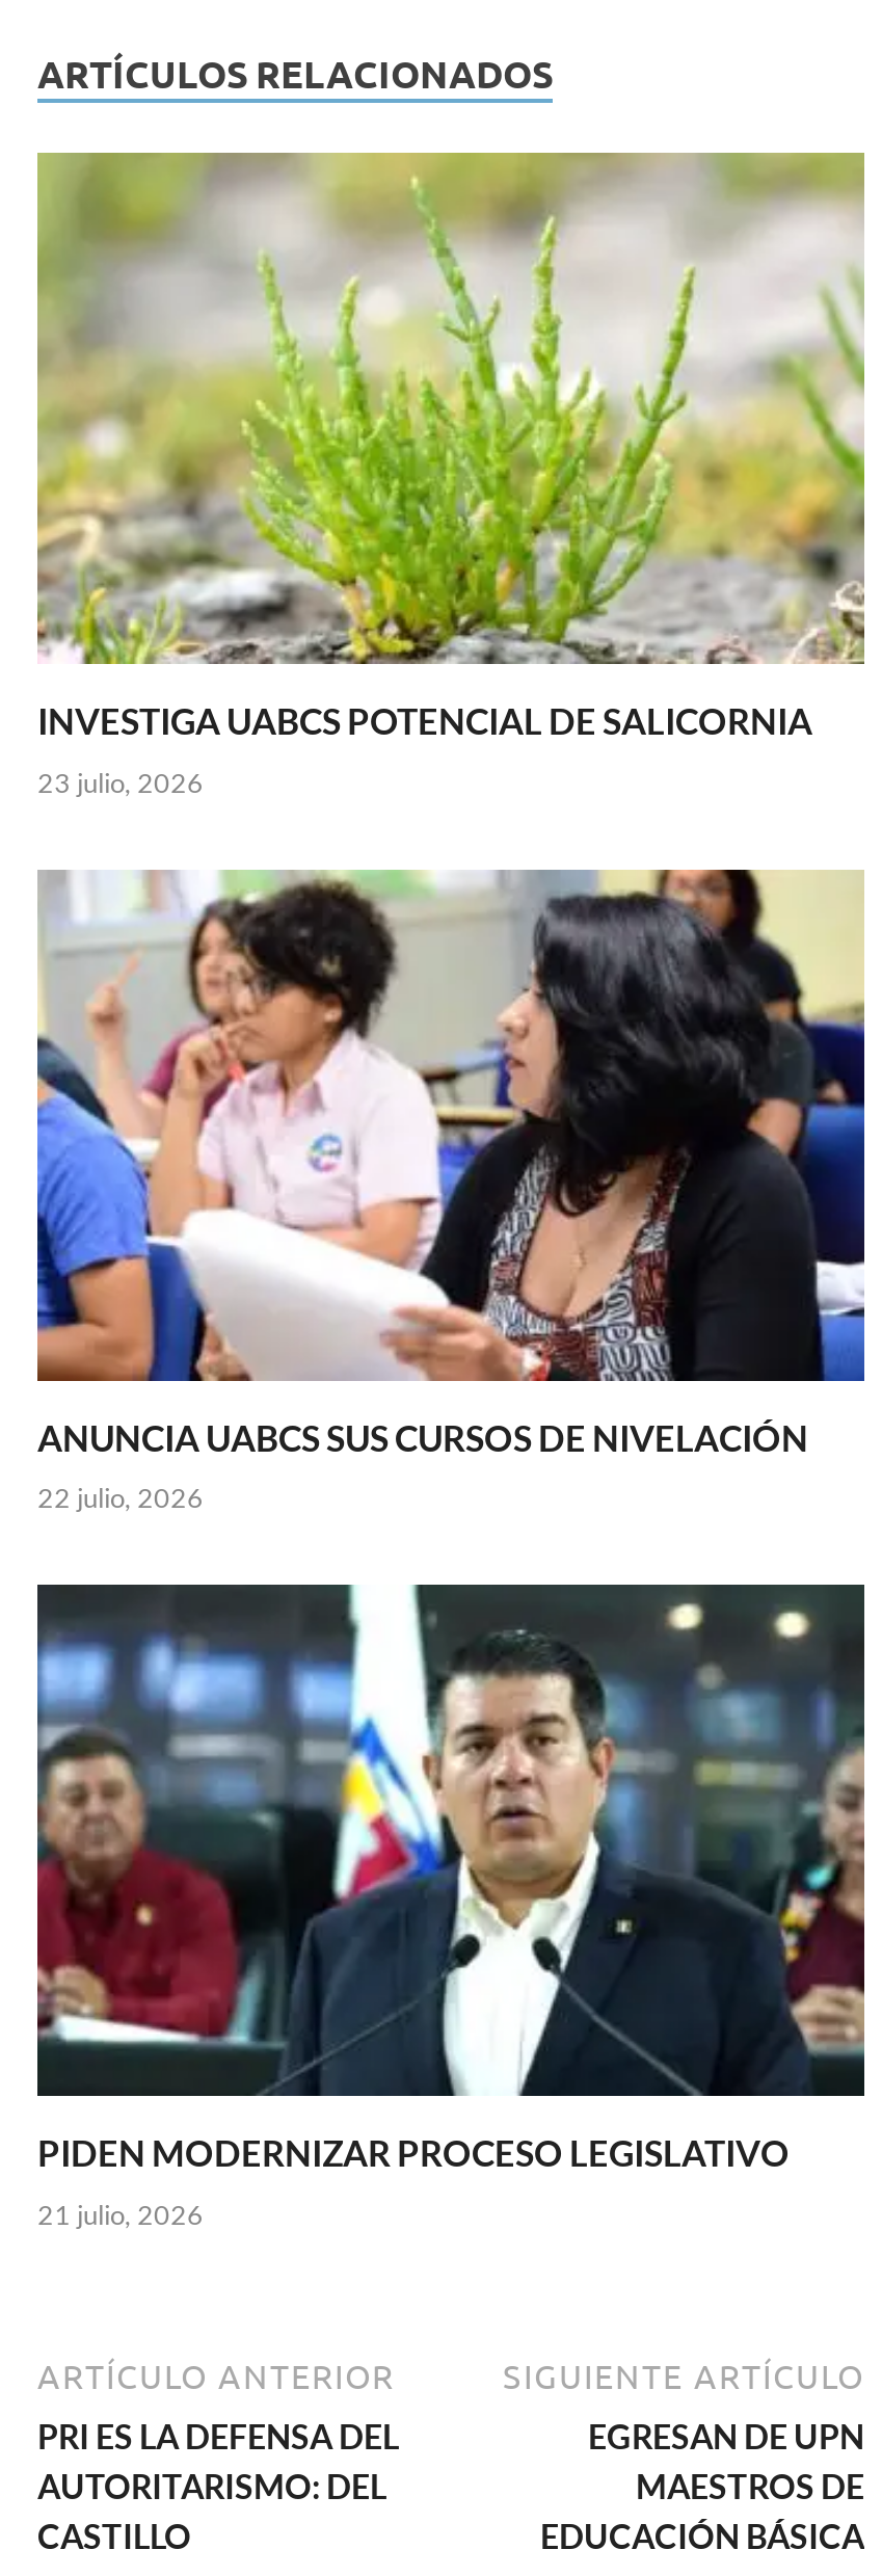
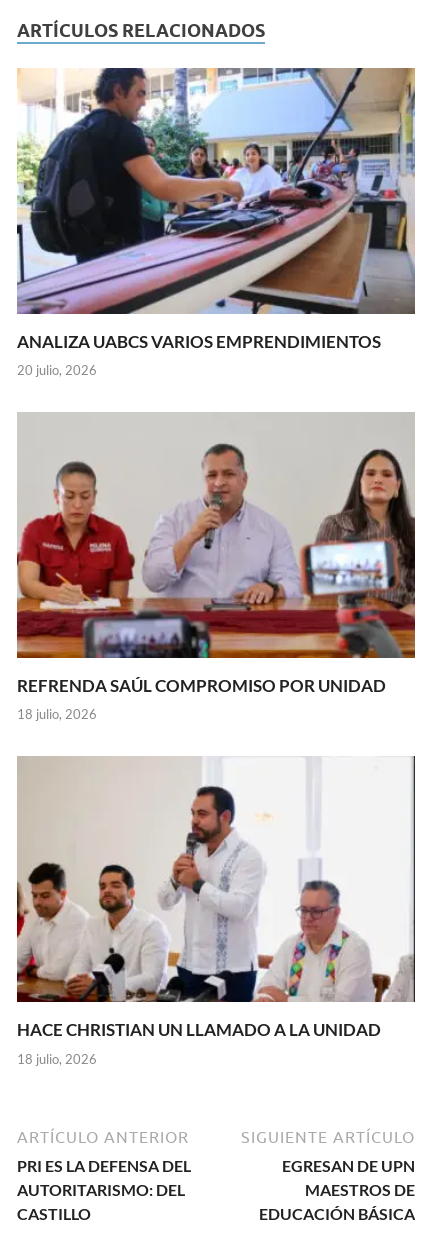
[35,151,866,744] [image] | INVESTIGA UABCS POTENCIAL DE SALICORNIA -> [16,67,415,352] [image] | ANALIZA UABCS VARIOS EMPRENDIMIENTOS
[37,766,204,799] 23 julio, 2026 -> [17,362,97,378] 20 julio, 2026
[35,868,866,1460] [image] | ANUNCIA UABCS SUS CURSOS DE NIVELACIÓN -> [16,412,416,696] [image] | REFRENDA SAÚL COMPROMISO POR UNIDAD
[37,1482,204,1515] 22 julio, 2026 -> [17,706,97,722] 18 julio, 2026
[35,1583,866,2176] [image] | PIDEN MODERNIZAR PROCESO LEGISLATIVO -> [16,756,416,1040] [image] | HACE CHRISTIAN UN LLAMADO A LA UNIDAD
[37,2197,204,2231] 21 julio, 2026 -> [17,1051,97,1067] 18 julio, 2026

